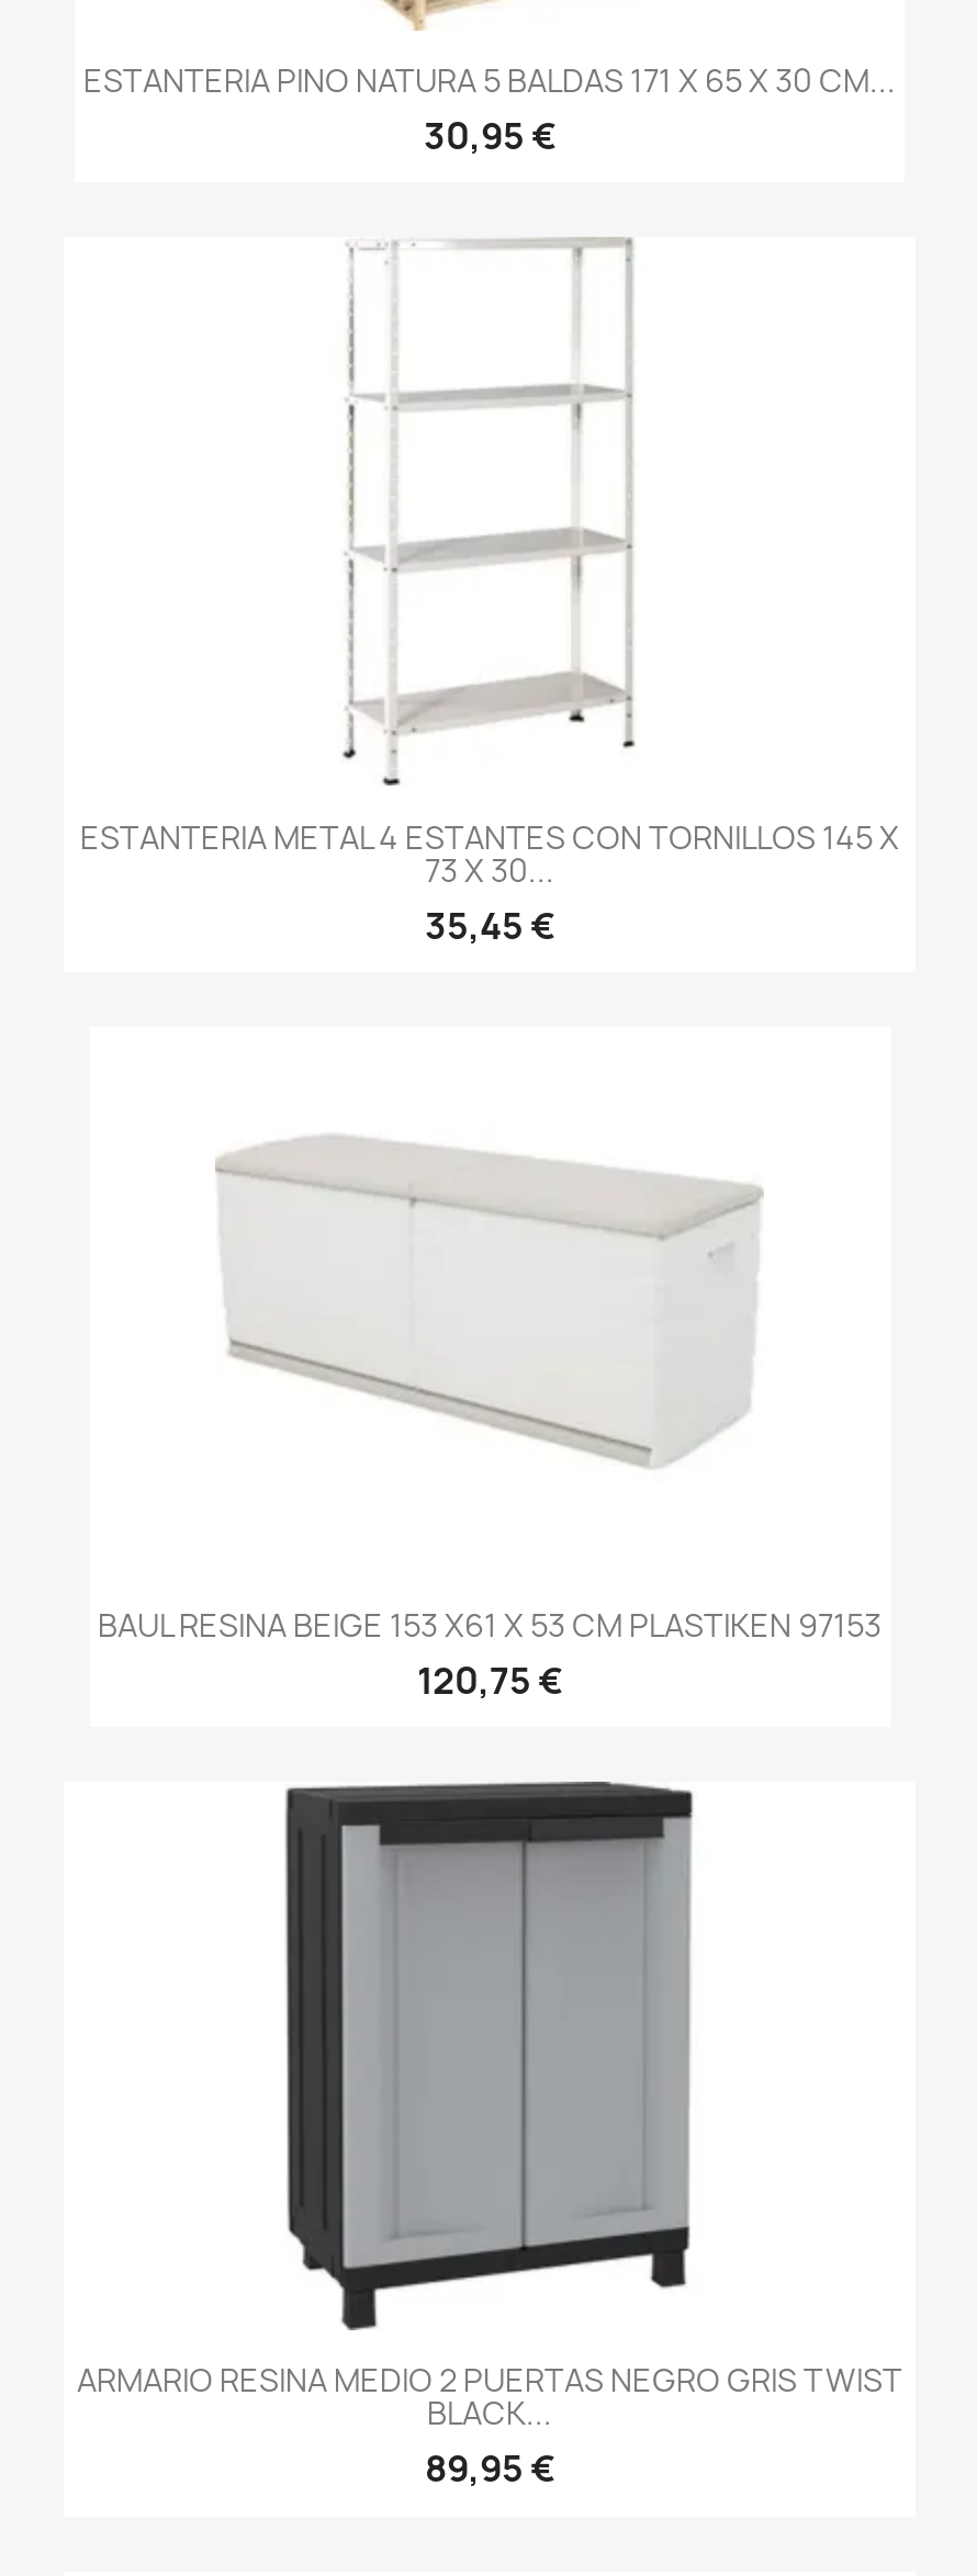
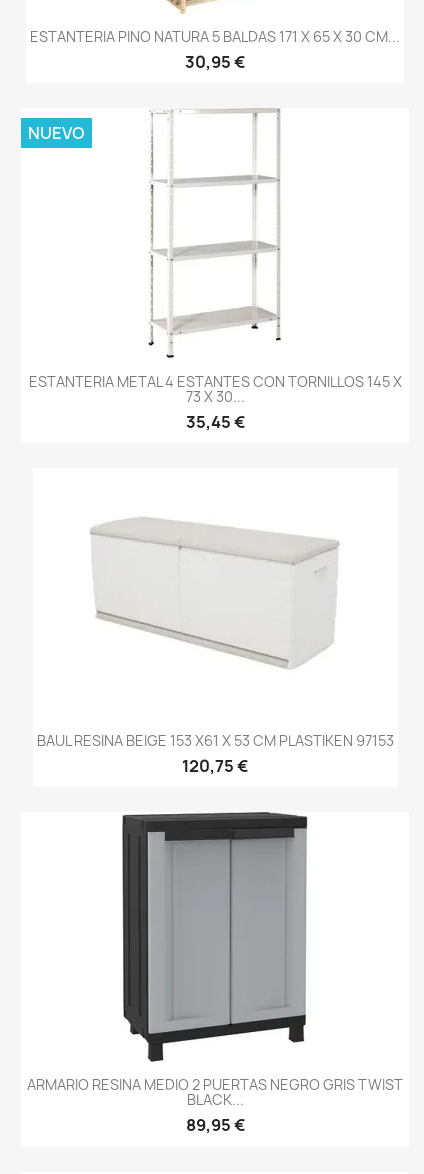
none -> [28,122,85,144] NUEVO

